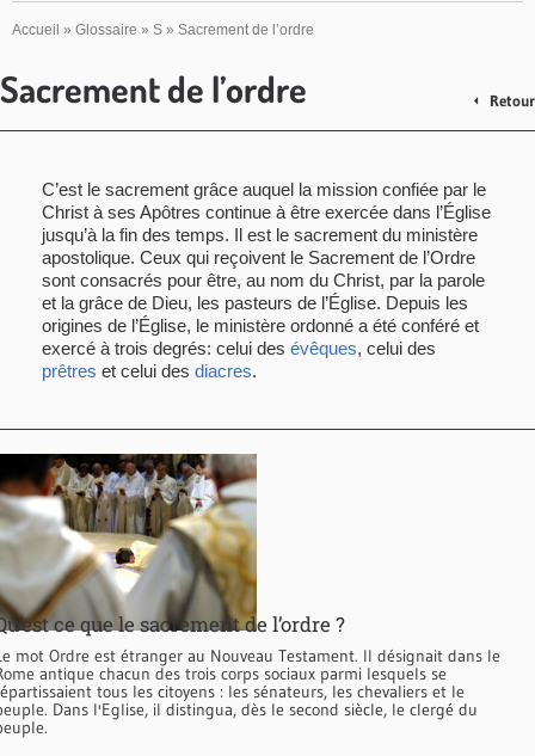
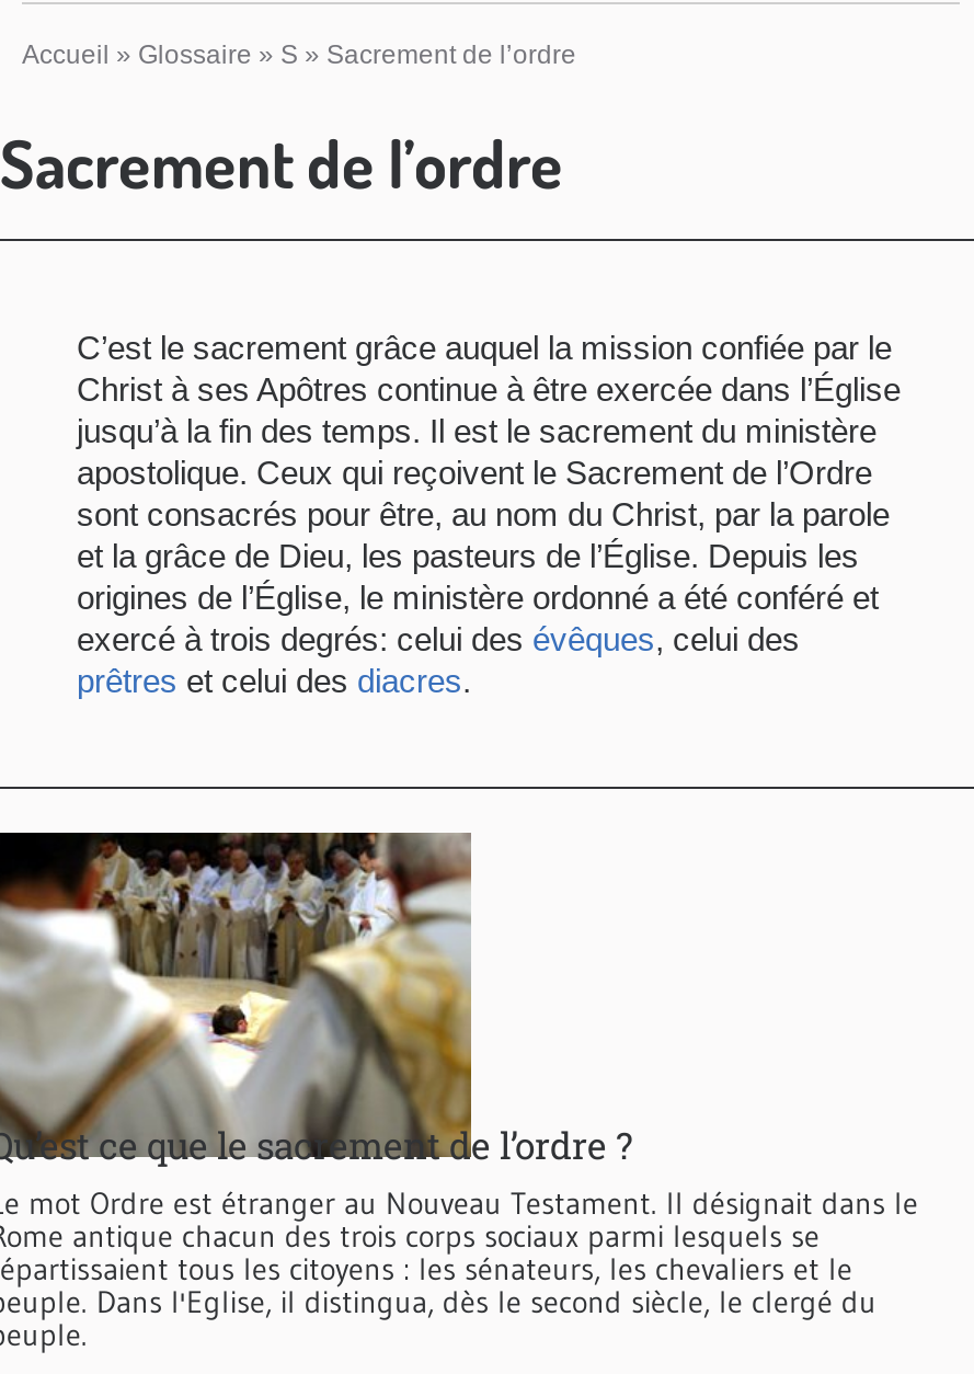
[484,91,535,110] Retour -> none

